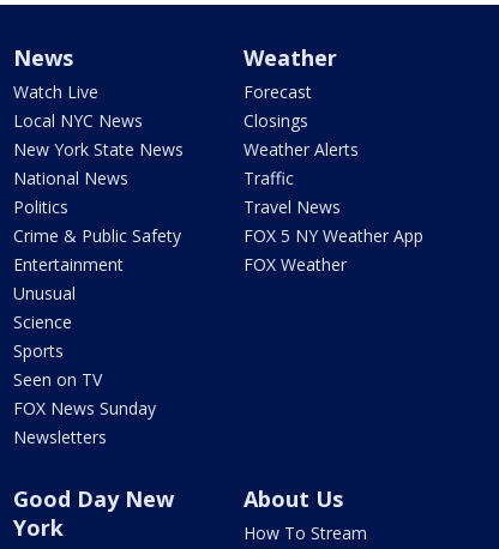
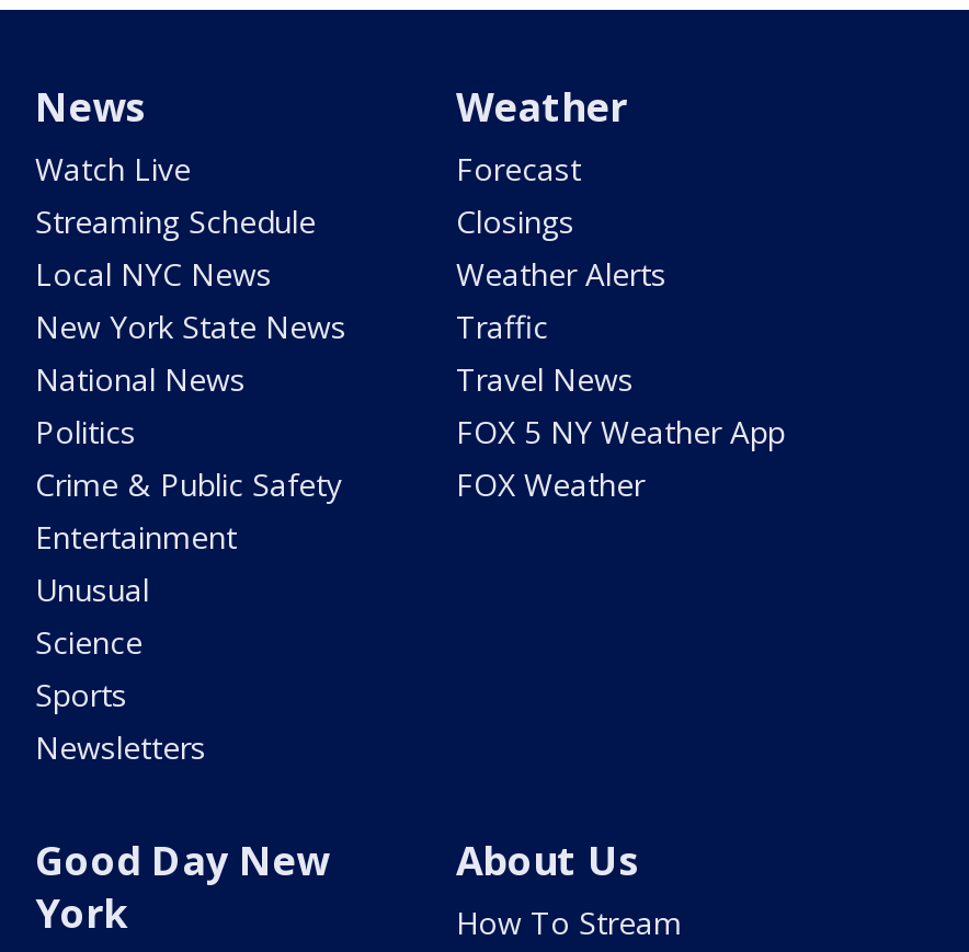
moved [13,109,184,362] -> [35,254,346,716]: Local NYC News | New York State News | National News | ... | Science | Sports
none -> [35,201,316,243] Streaming Schedule
[13,368,156,420] Seen on TV | FOX News Sunday -> none

